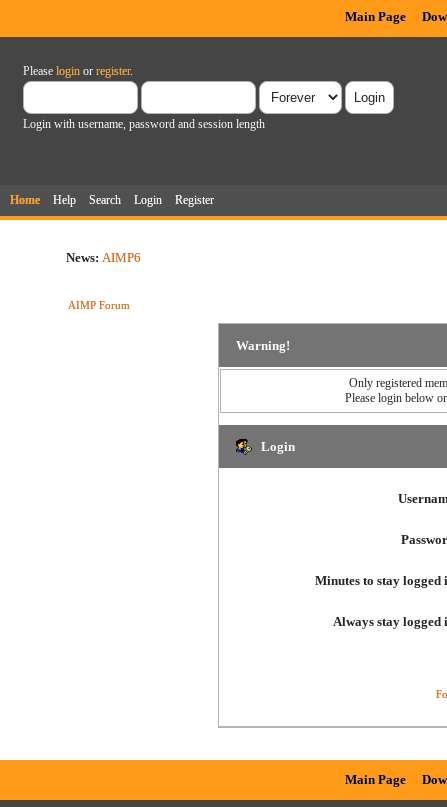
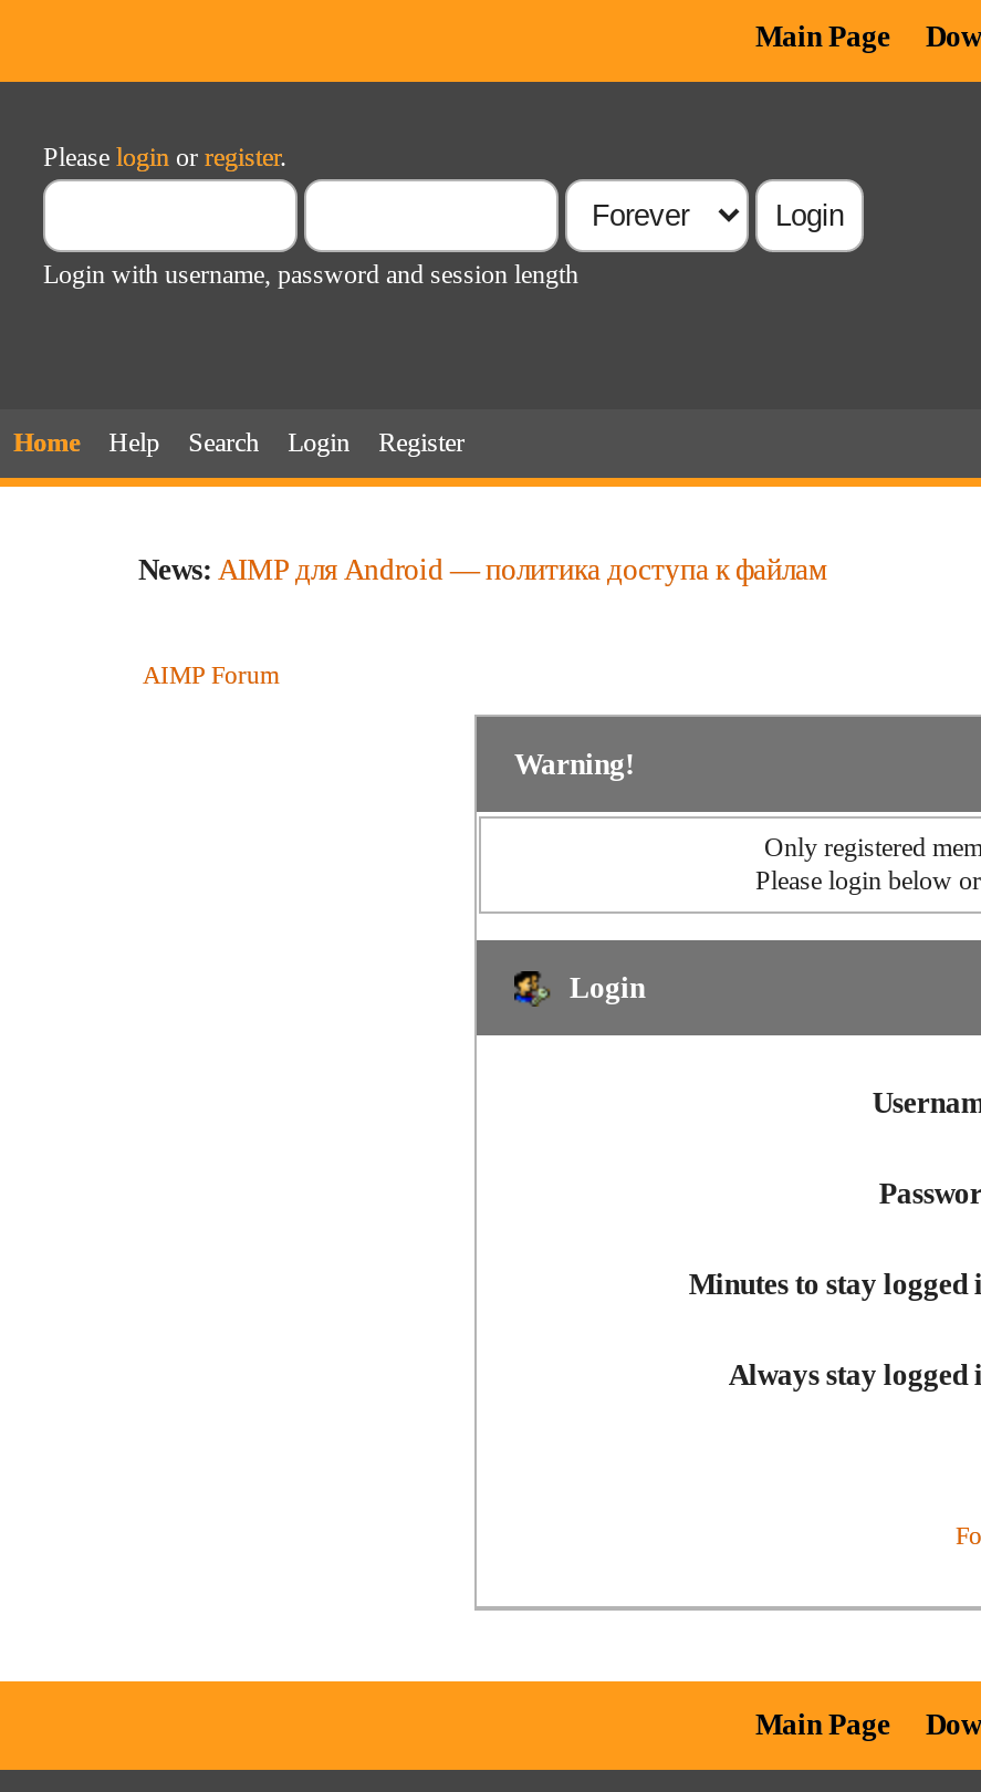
[66,250,141,265] News: AIMP6 -> [138,553,826,586] News: AIMP для Android — политика доступа к файлам

